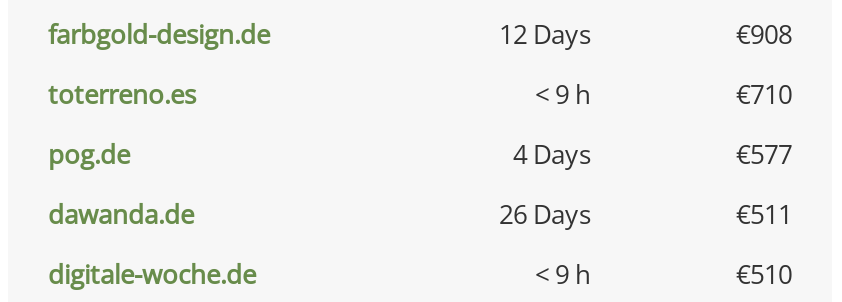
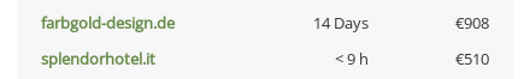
[499,15,591,51] 12 Days -> [313,11,368,33] 14 Days
[48,75,792,291] toterreno.es | < 9 h | €710 | pog.de | 4 Days | €577 | dawanda.de | 26 Days | €511 | digitale-woche.de -> [41,47,155,69] splendorhotel.it

